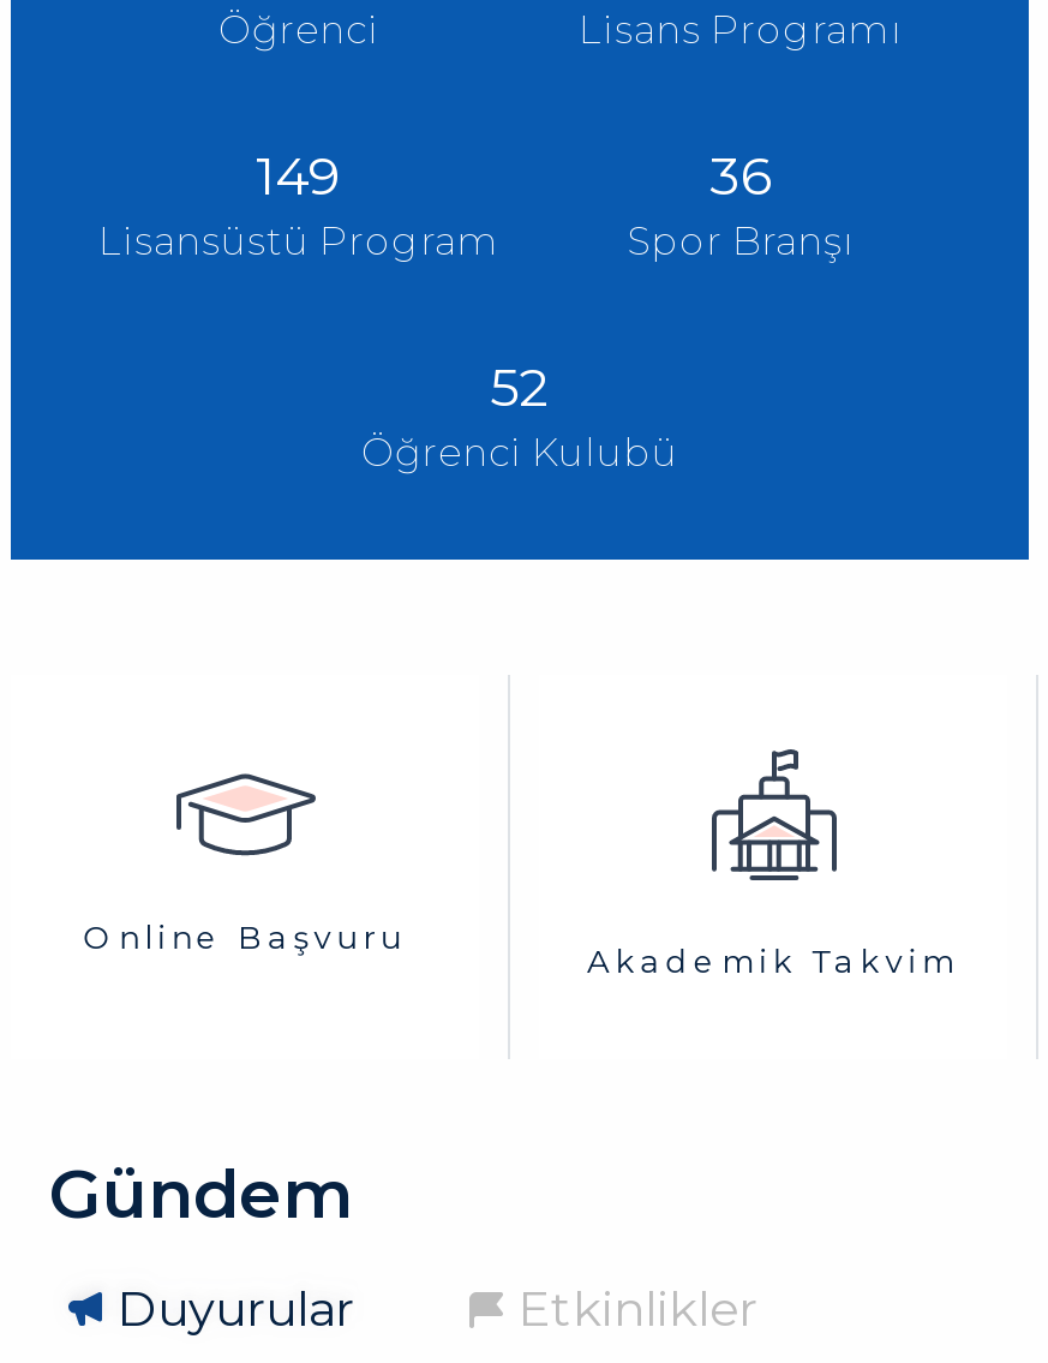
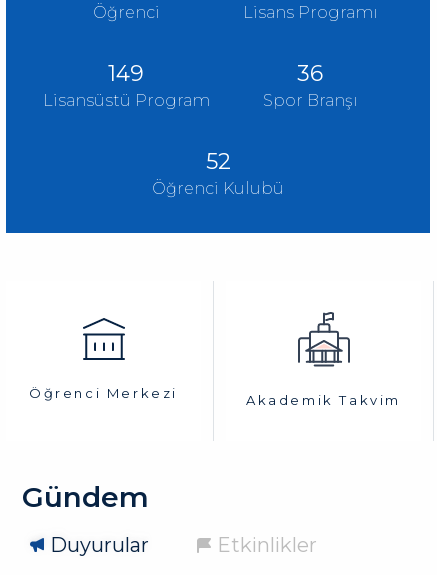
[84,764,406,956] [image] | Online Başvuru -> [29,317,178,401] [image] | Öğrenci Merkezi

